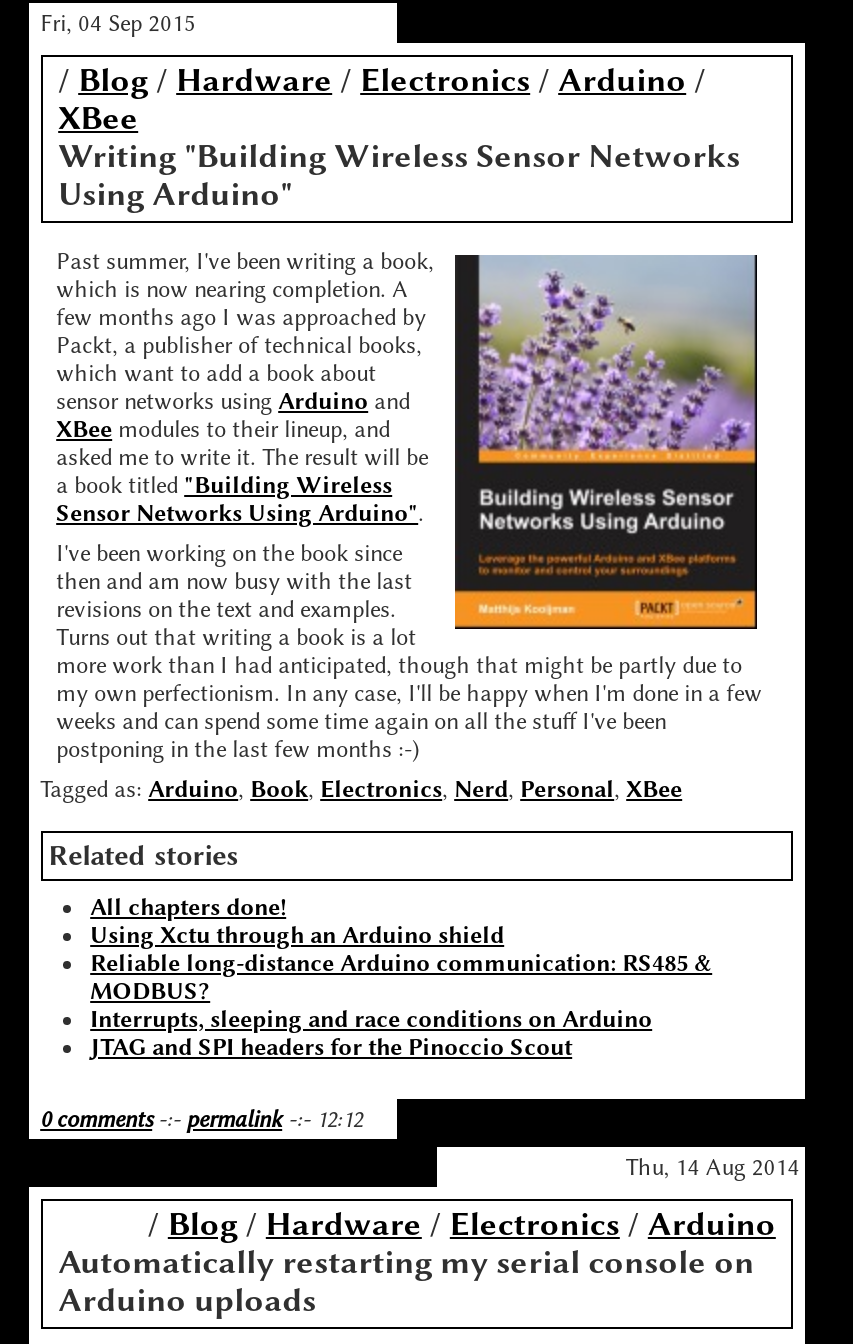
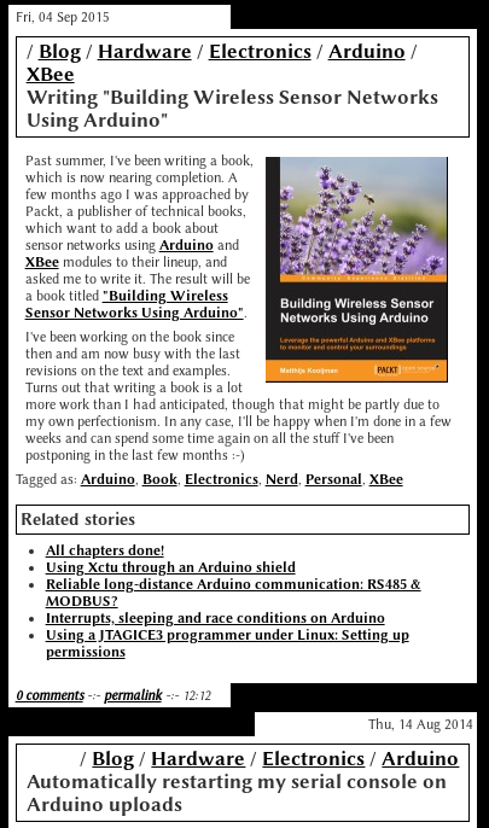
[90,1033,572,1061] JTAG and SPI headers for the Pinoccio Scout -> [45,626,409,660] Using a JTAGICE3 programmer under Linux: Setting up | permissions

